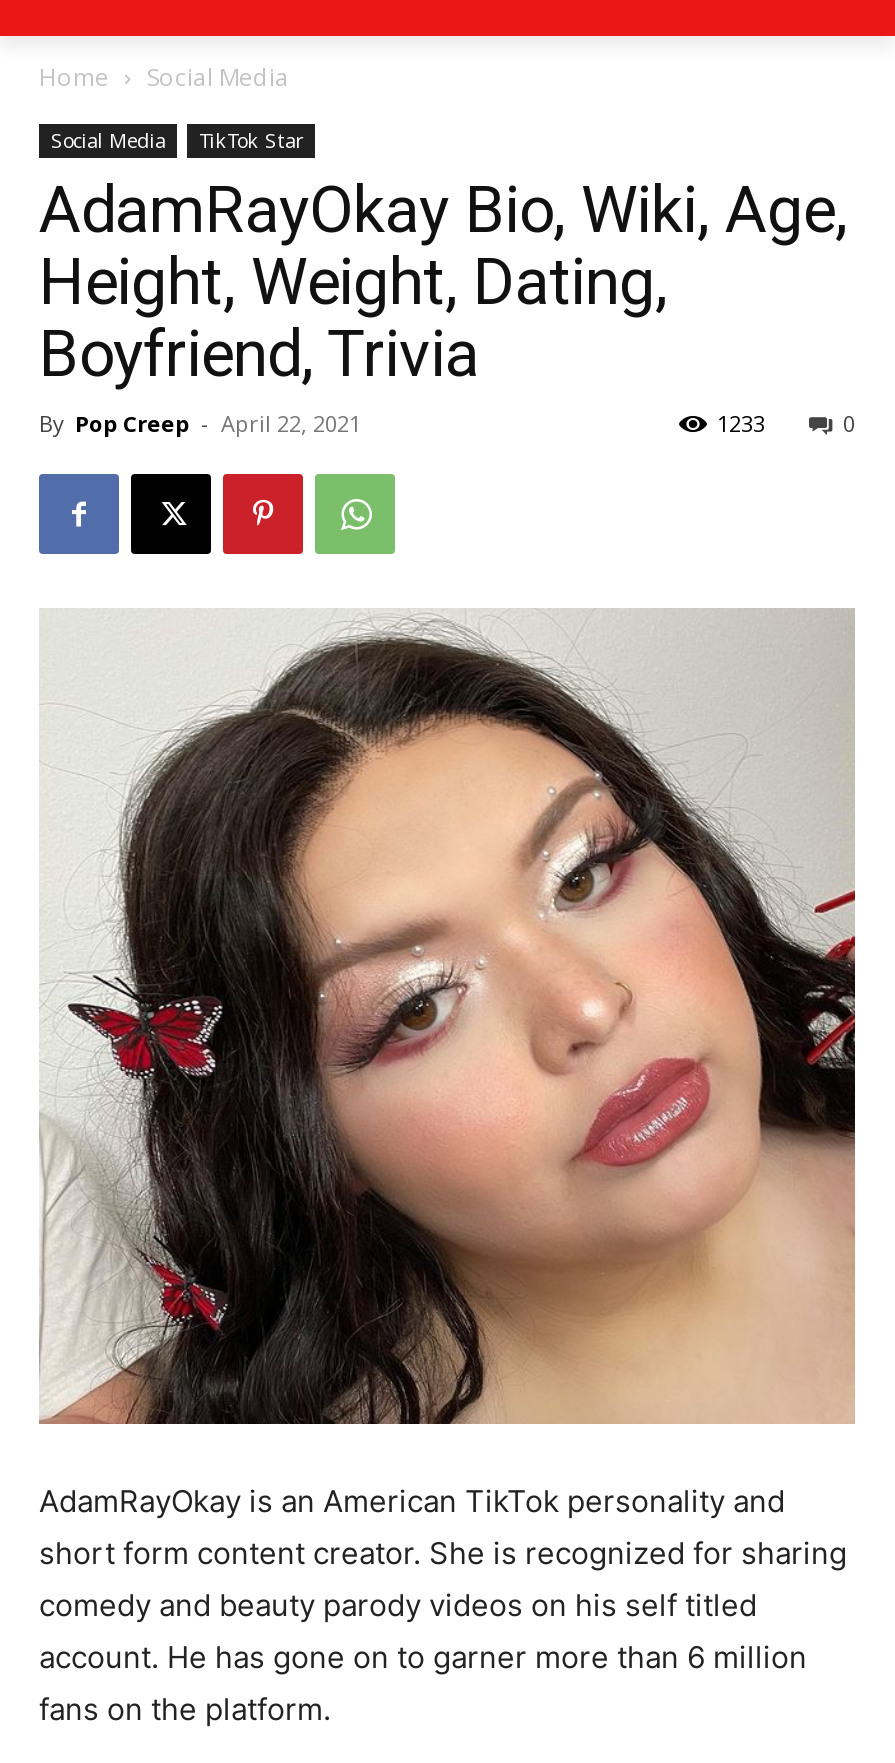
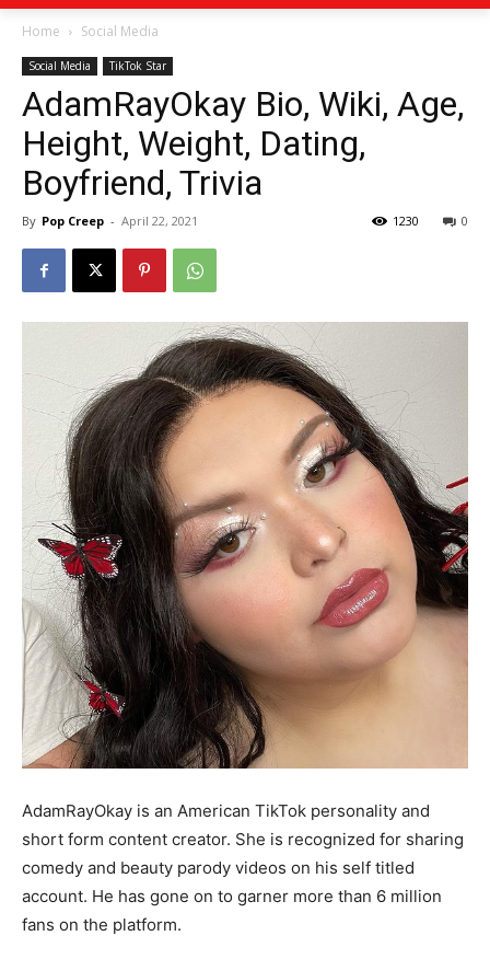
[717,408,765,438] 1233 -> [393,212,419,229] 1230

